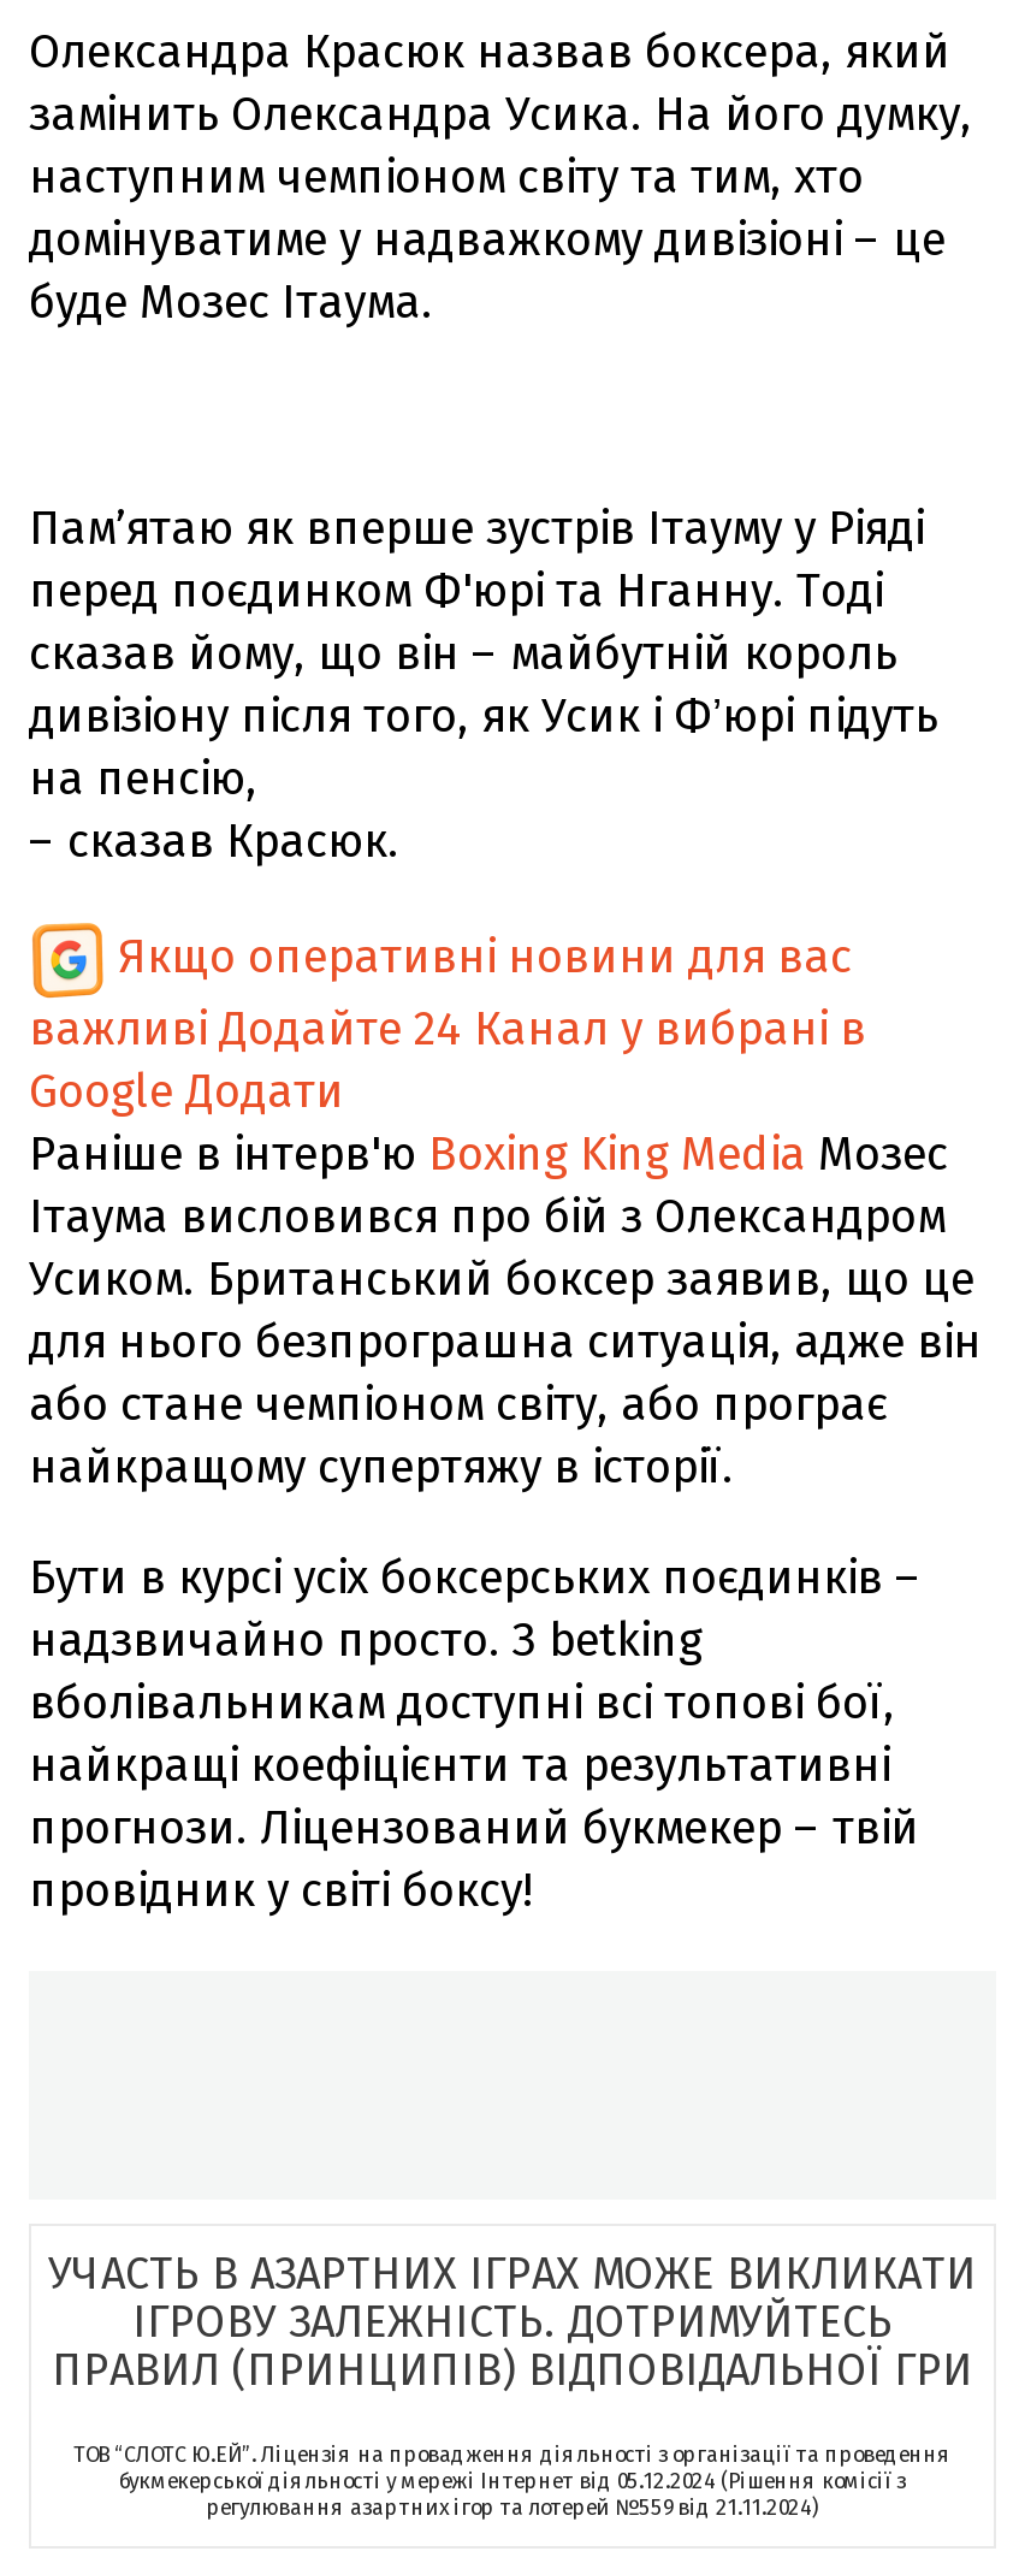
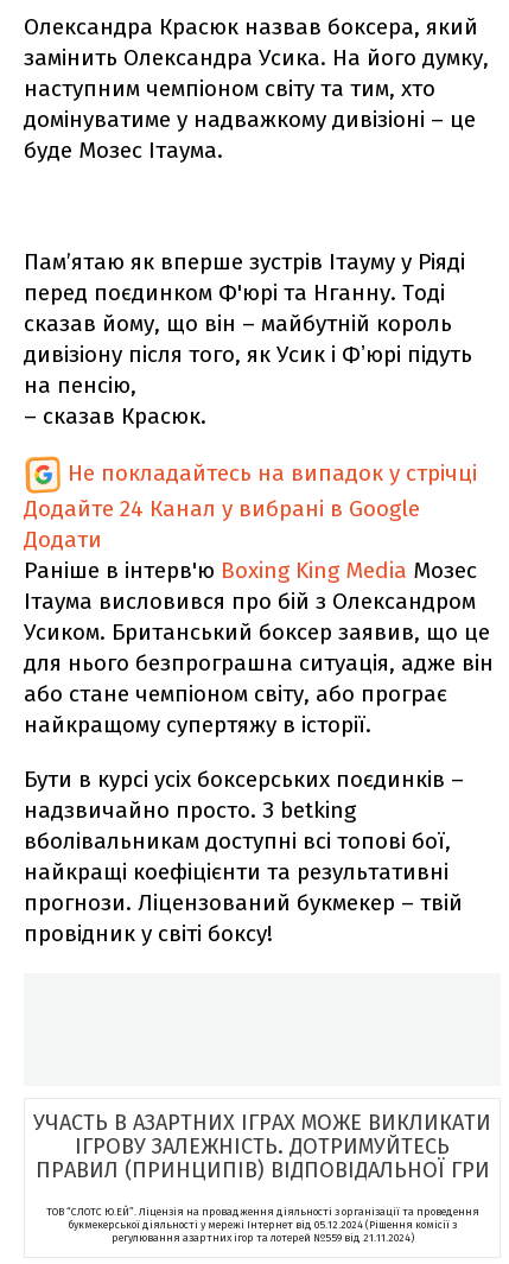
[29,928,866,1118] Якщо оперативні новини для вас | важливі Додайте 24 Канал у вибрані в | Google Додати -> [24,459,477,553] Не покладайтесь на випадок у стрічці | Додайте 24 Канал у вибрані в Google | Додати

